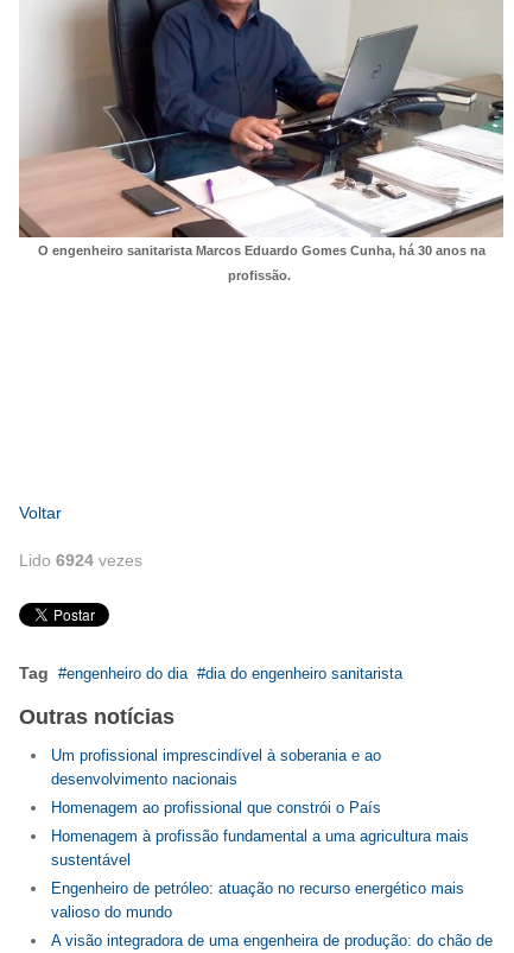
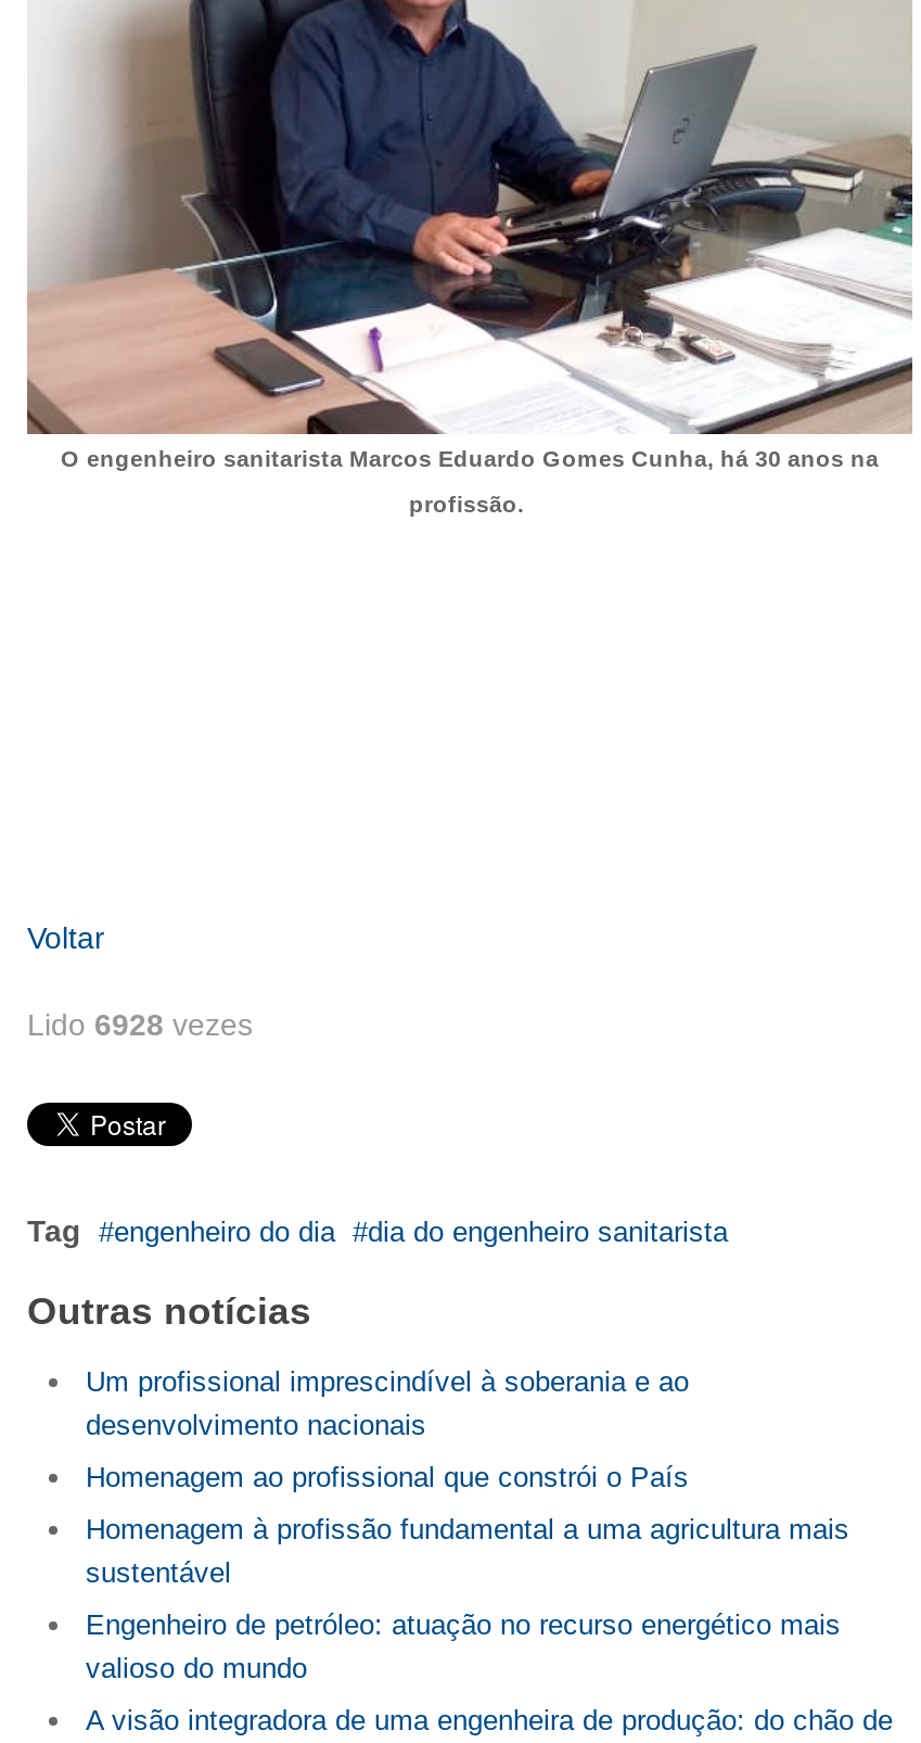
[19,550,142,569] Lido 6924 vezes -> [27,1006,253,1041] Lido 6928 vezes

